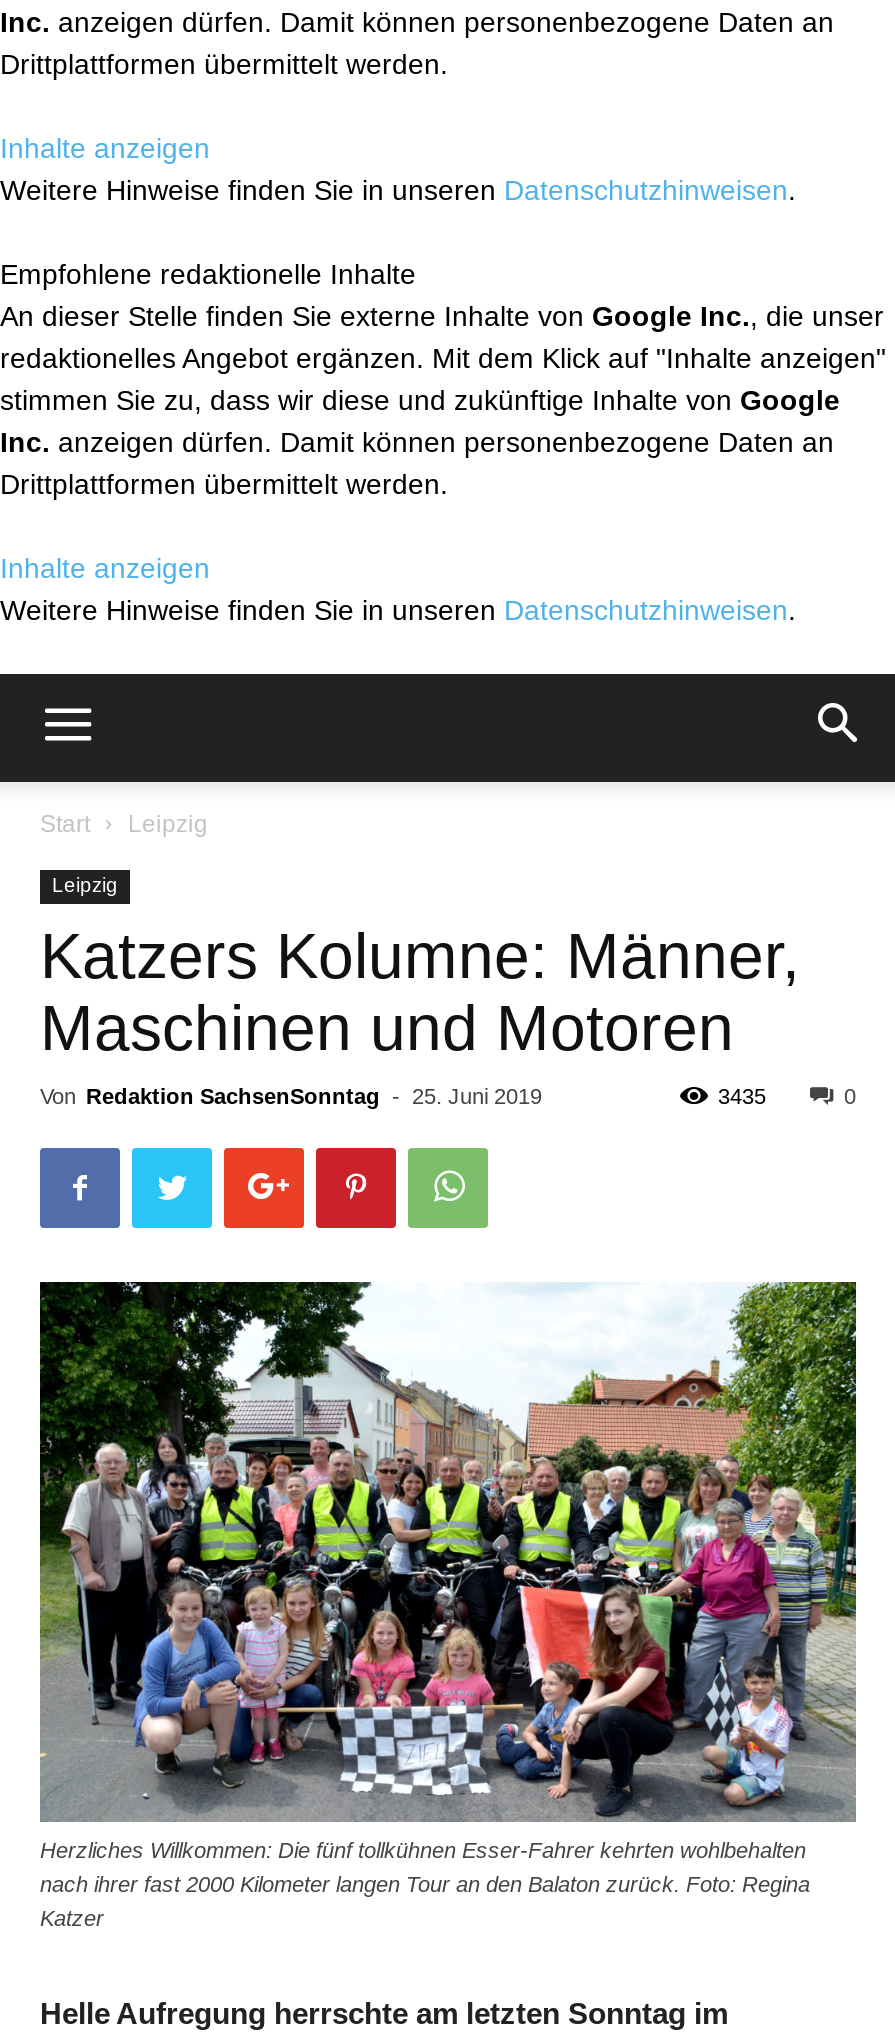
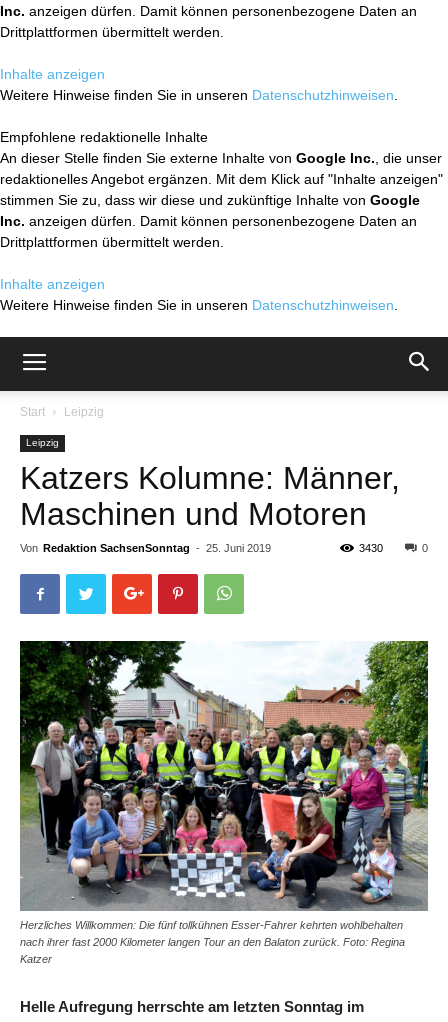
[718,1084,766,1108] 3435 -> [359,542,383,554] 3430

